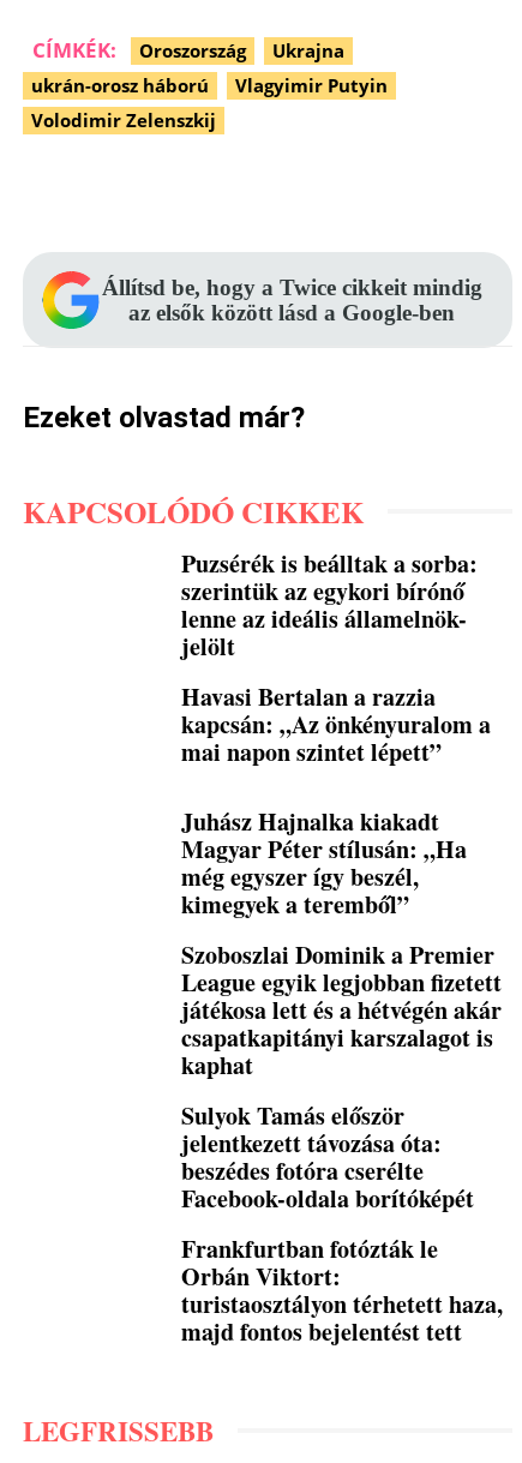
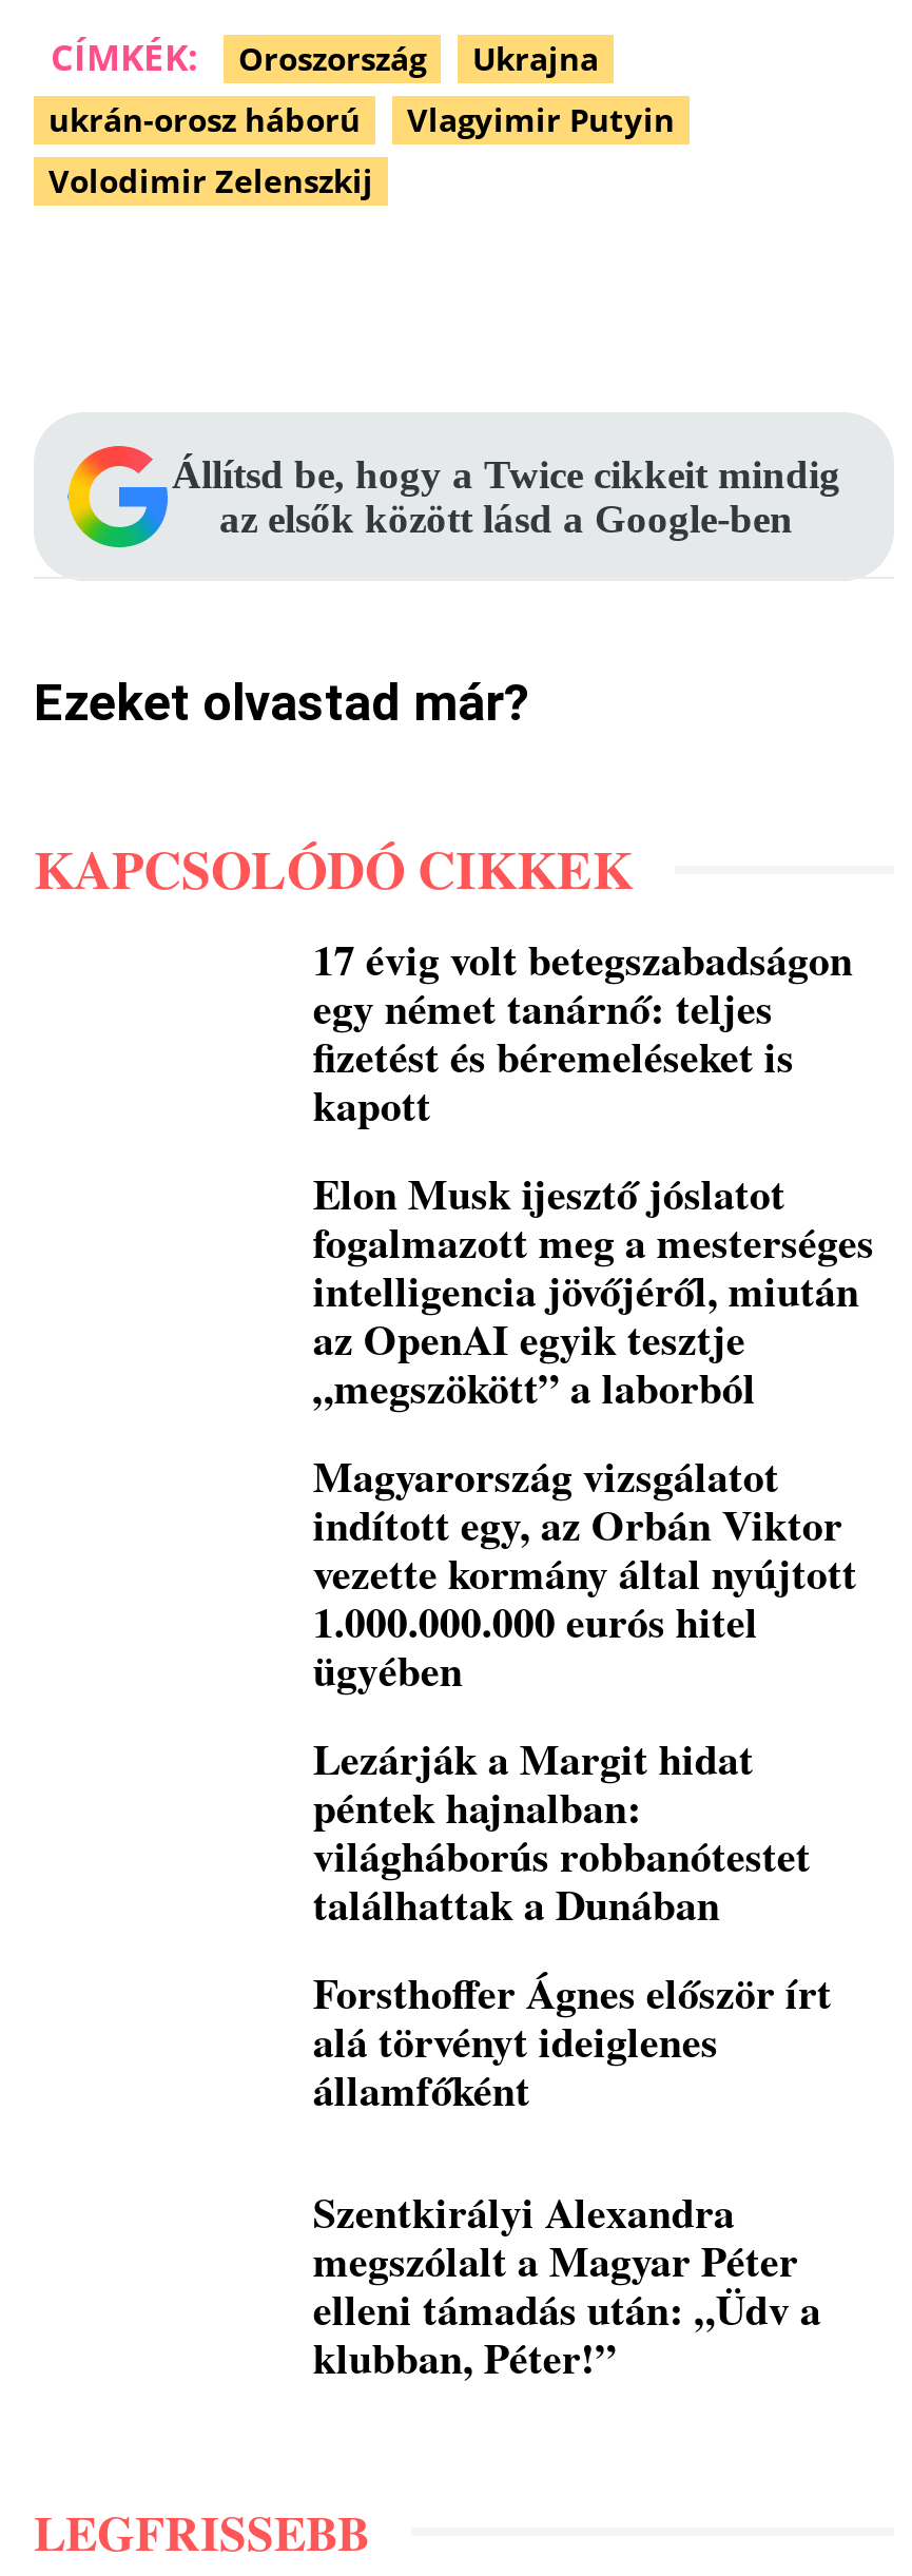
[182,546,491,769] Puzsérék is beálltak a sorba: | szerintük az egykori bírónő | lenne az ideális államelnök- | jelölt | Havasi Bertalan a razzia | kapcsán: „Az önkényuralom a | mai napon szintet lépett” -> [313,929,874,2120] 17 évig volt betegszabadságon | egy német tanárnő: teljes | fizetést és béremeléseket is | kapott | Elon Musk ijesztő jóslatot | fogalmazott meg a mesterséges | intelligencia jövőjéről, miután | az OpenAI egyik tesztje | „megszökött” a laborból | Magyarország vizsgálatot | indított egy, az Orbán Viktor | vezette kormány által nyújtott | 1.000.000.000 eurós hitel | ügyében | Lezárják a Margit hidat | péntek hajnalban: | világháborús robbanótestet | találhattak a Dunában | Forsthoffer Ágnes először írt | alá törvényt ideiglenes | államfőként
[182,804,503,1349] Juhász Hajnalka kiakadt | Magyar Péter stílusán: „Ha | még egyszer így beszél, | kimegyek a teremből” | Szoboszlai Dominik a Premier | League egyik legjobban fizetett | játékosa lett és a hétvégén akár | csapatkapitányi karszalagot is | kaphat | Sulyok Tamás először | jelentkezett távozása óta: | beszédes fotóra cserélte | Facebook-oldala borítóképét | Frankfurtban fotózták le | Orbán Viktort: | turistaosztályon térhetett haza, | majd fontos bejelentést tett -> [313,2181,821,2387] Szentkirályi Alexandra | megszólalt a Magyar Péter | elleni támadás után: „Üdv a | klubban, Péter!”

